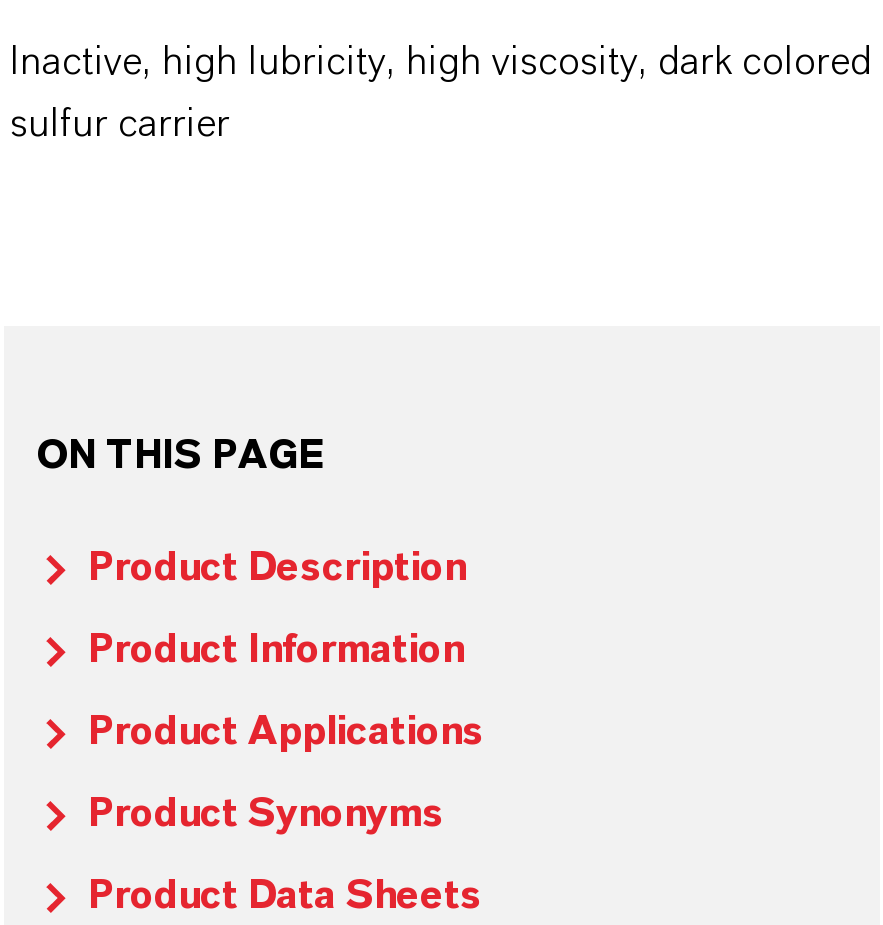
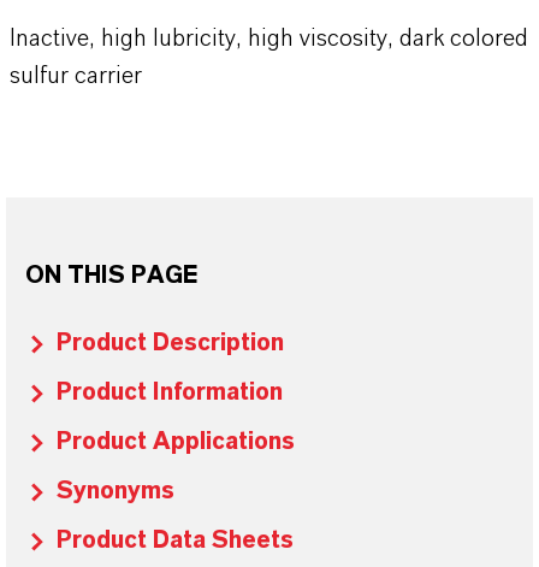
[88,794,444,834] Product Synonyms -> [57,479,174,503] Synonyms

